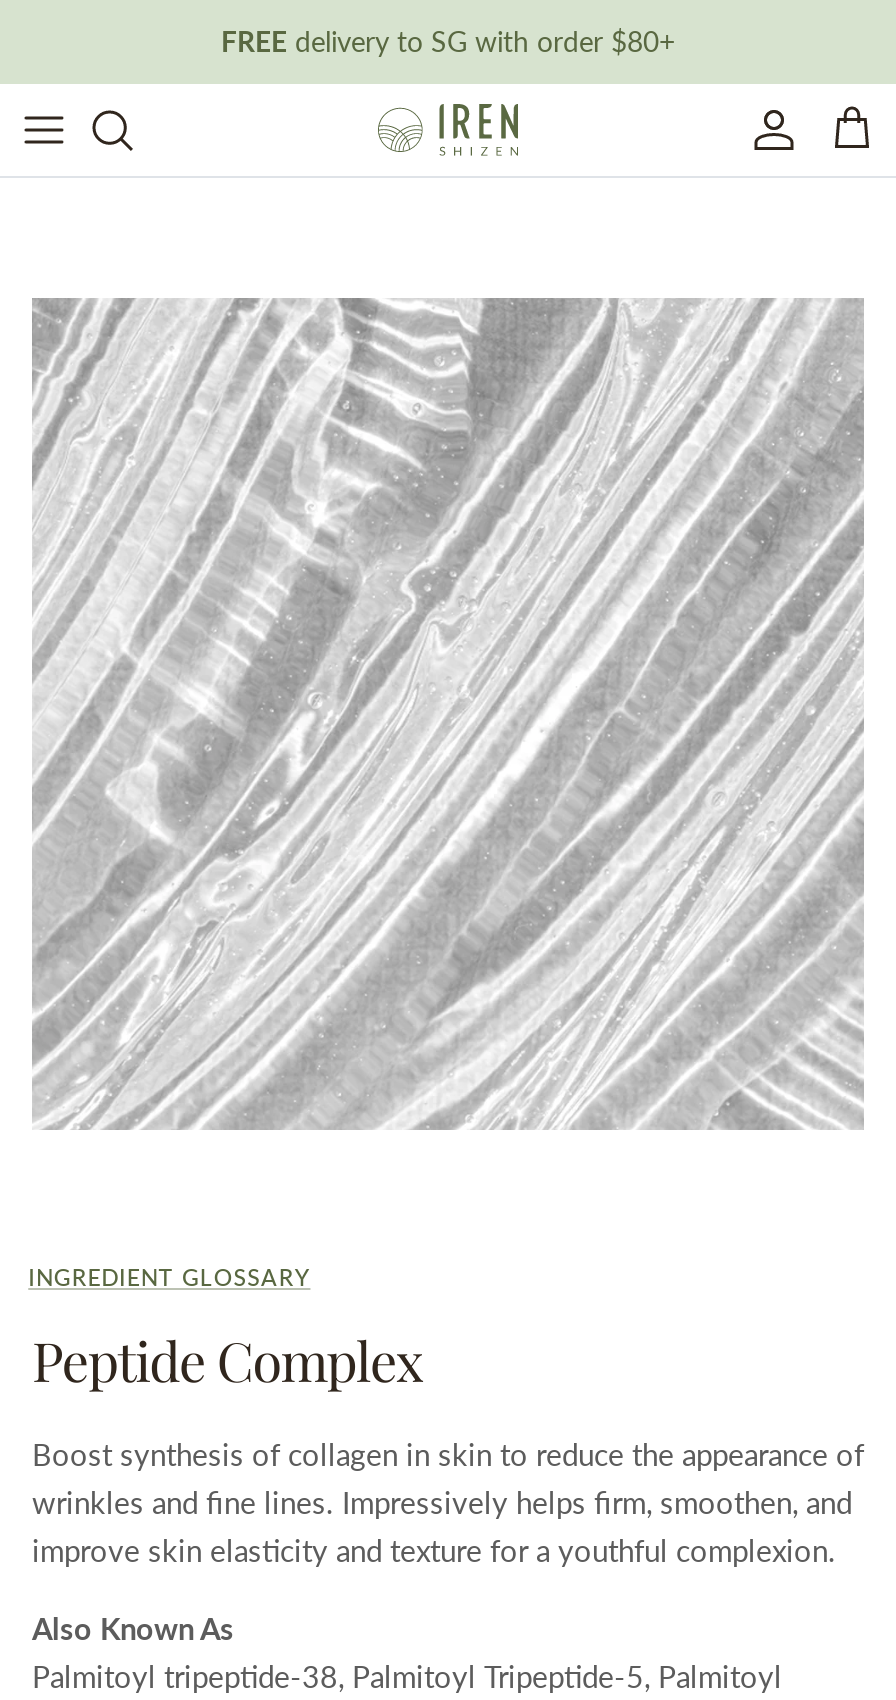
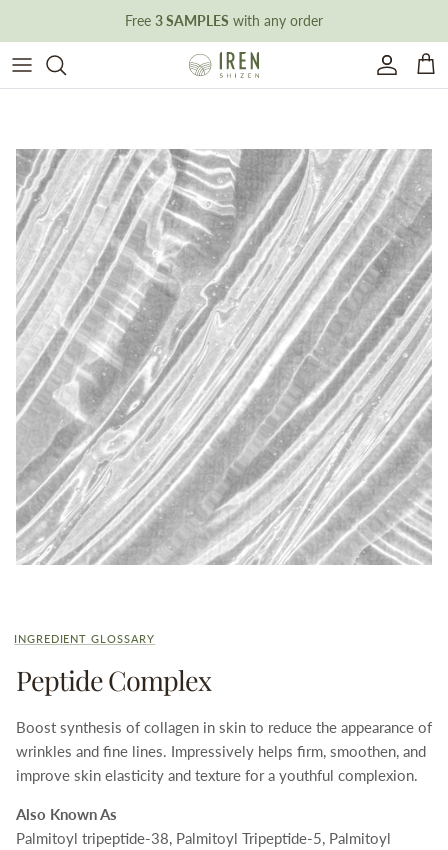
[221,24,675,58] FREE delivery to SG with order $80+ -> [125,12,323,29] Free 3 SAMPLES with any order

